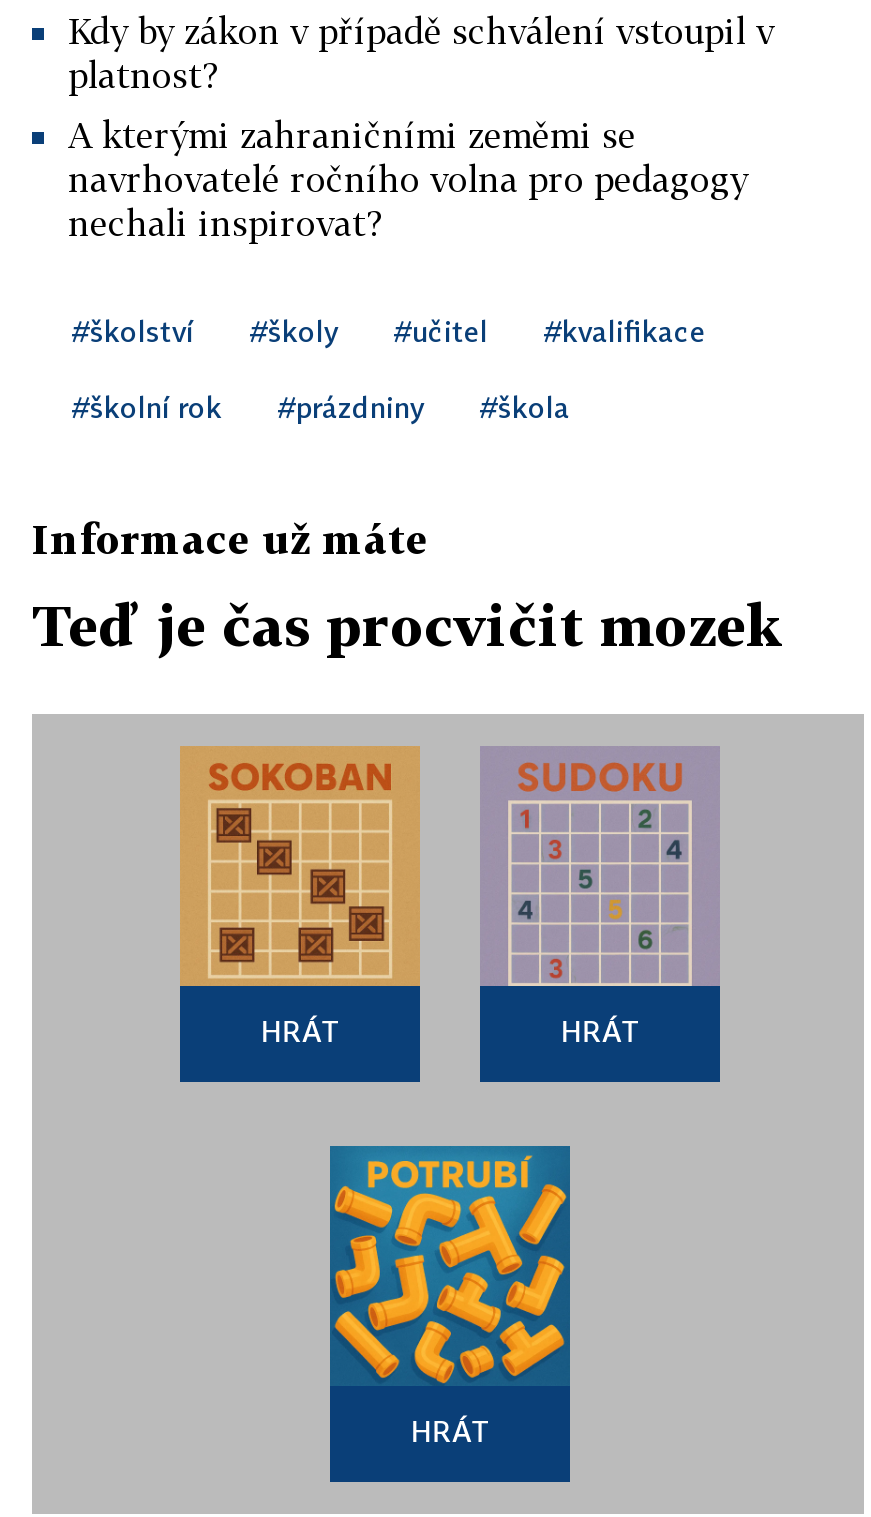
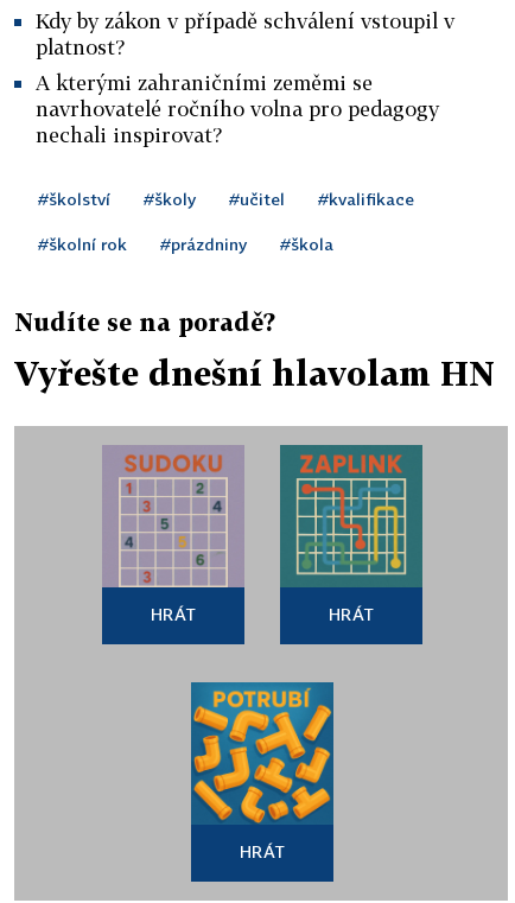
[32,514,428,562] Informace už máte -> [14,307,275,336] Nudíte se na poradě?
[32,592,784,658] Teď je čas procvičit mozek -> [14,354,495,393] Vyřešte dnešní hlavolam HN
[180,746,420,986] [image] -> [103,446,243,587] [image]
[482,748,718,988] [image] -> [280,445,422,587] [image]

